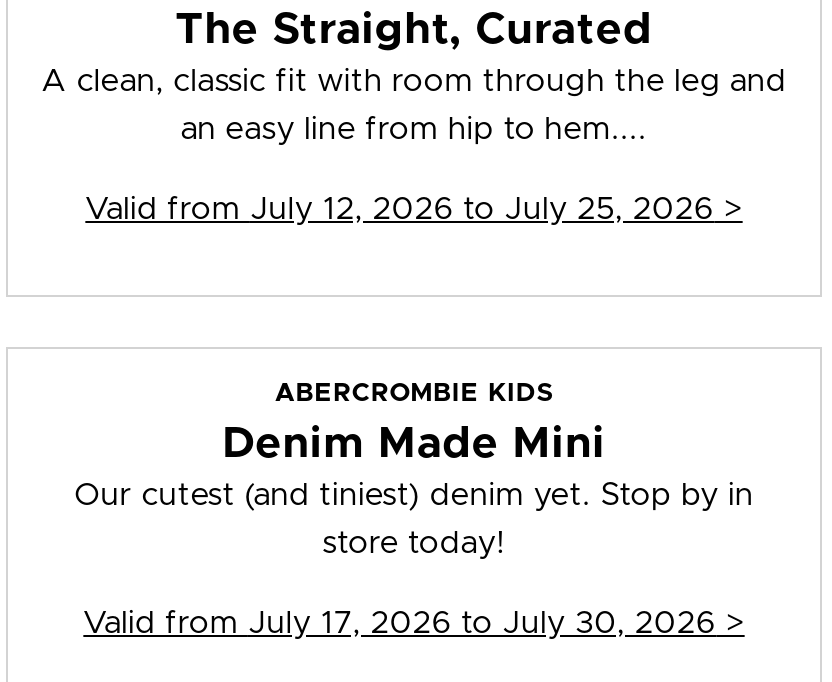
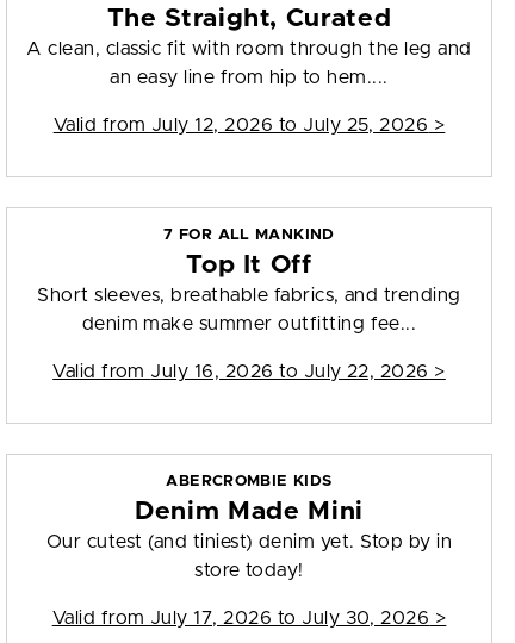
none -> [37,228,461,381] 7 FOR ALL MANKIND | Top It Off | Short sleeves, breathable fabrics, and trending | denim make summer outfitting fee... | Valid from July 16, 2026 to July 22, 2026 >

